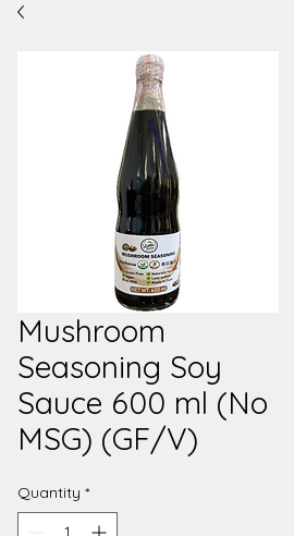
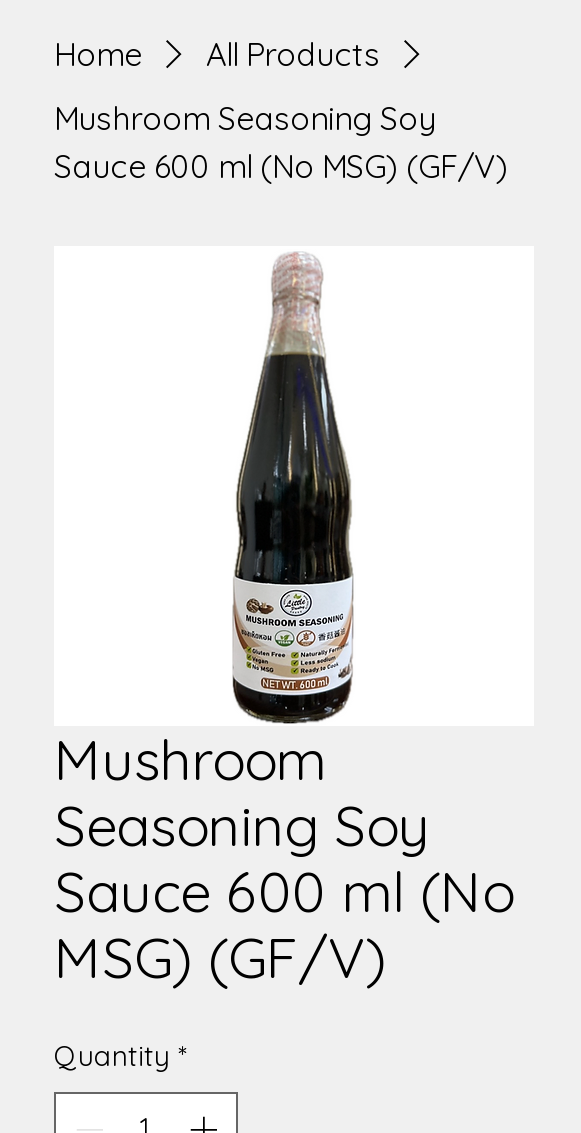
none -> [54,34,508,186] Home | All Products | Mushroom Seasoning Soy | Sauce 600 ml (No MSG) (GF/V)

